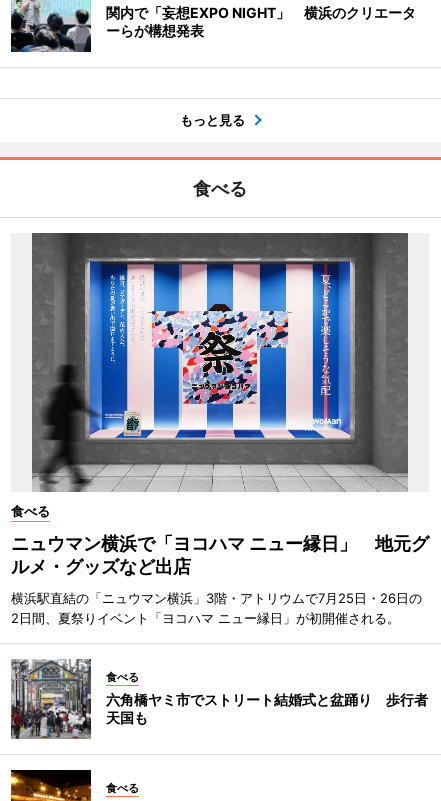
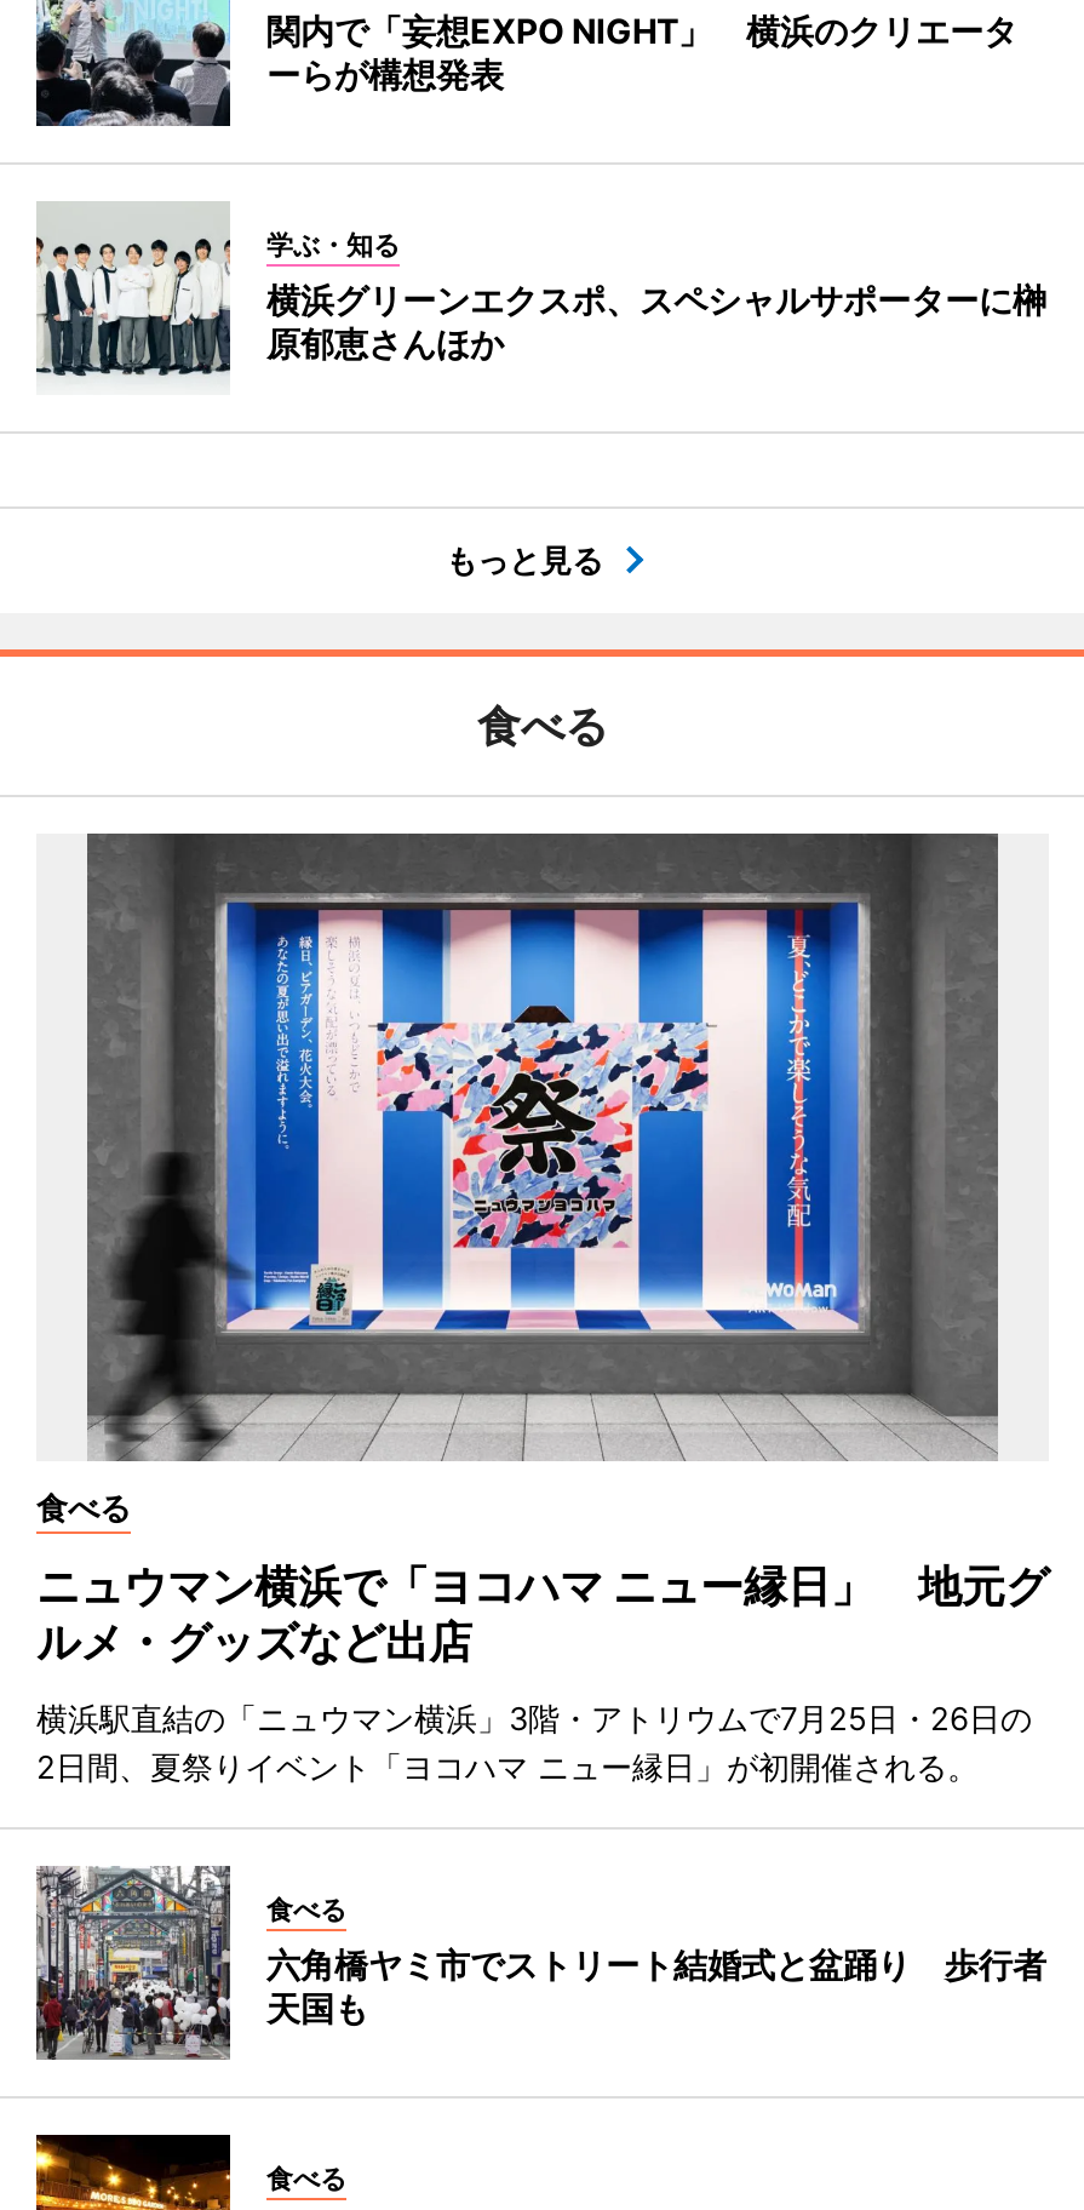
none -> [34,201,1046,388] [image] | 学ぶ・知る | 横浜グリーンエクスポ、スペシャルサポーターに榊 | 原郁恵さんほか

